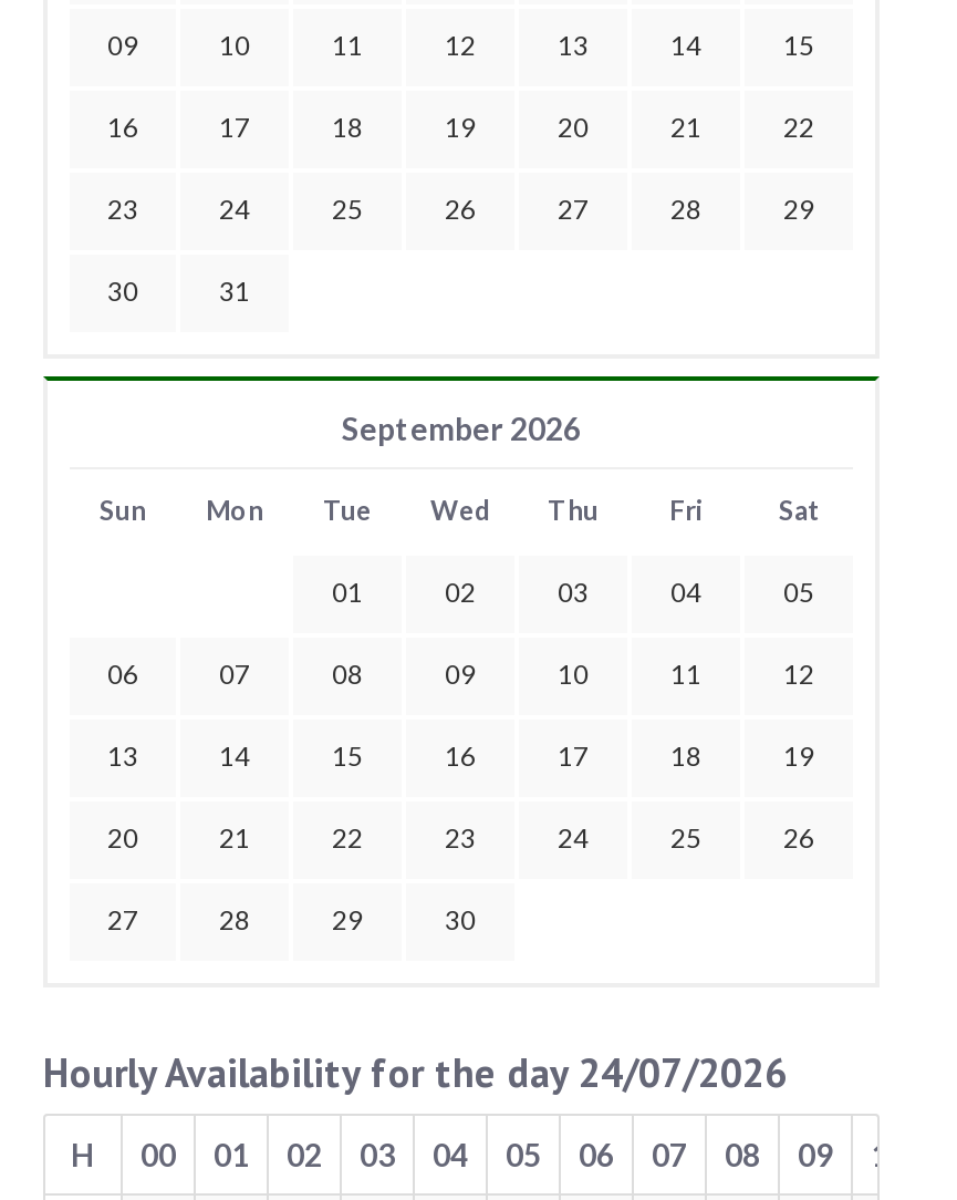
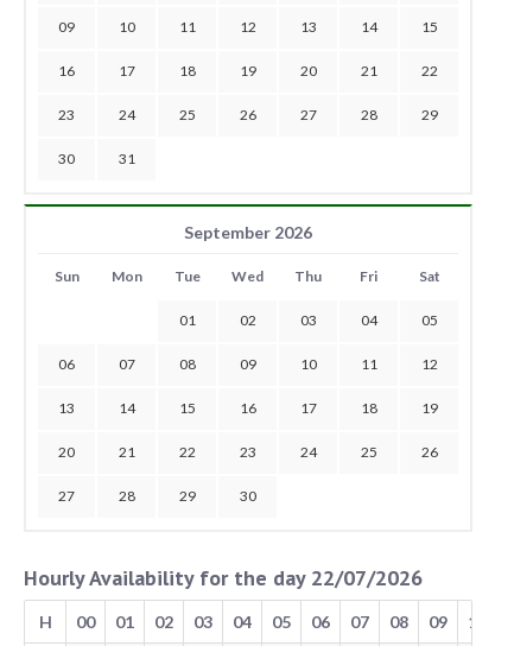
[43,1047,787,1098] Hourly Availability for the day 24/07/2026 -> [24,564,423,591] Hourly Availability for the day 22/07/2026

